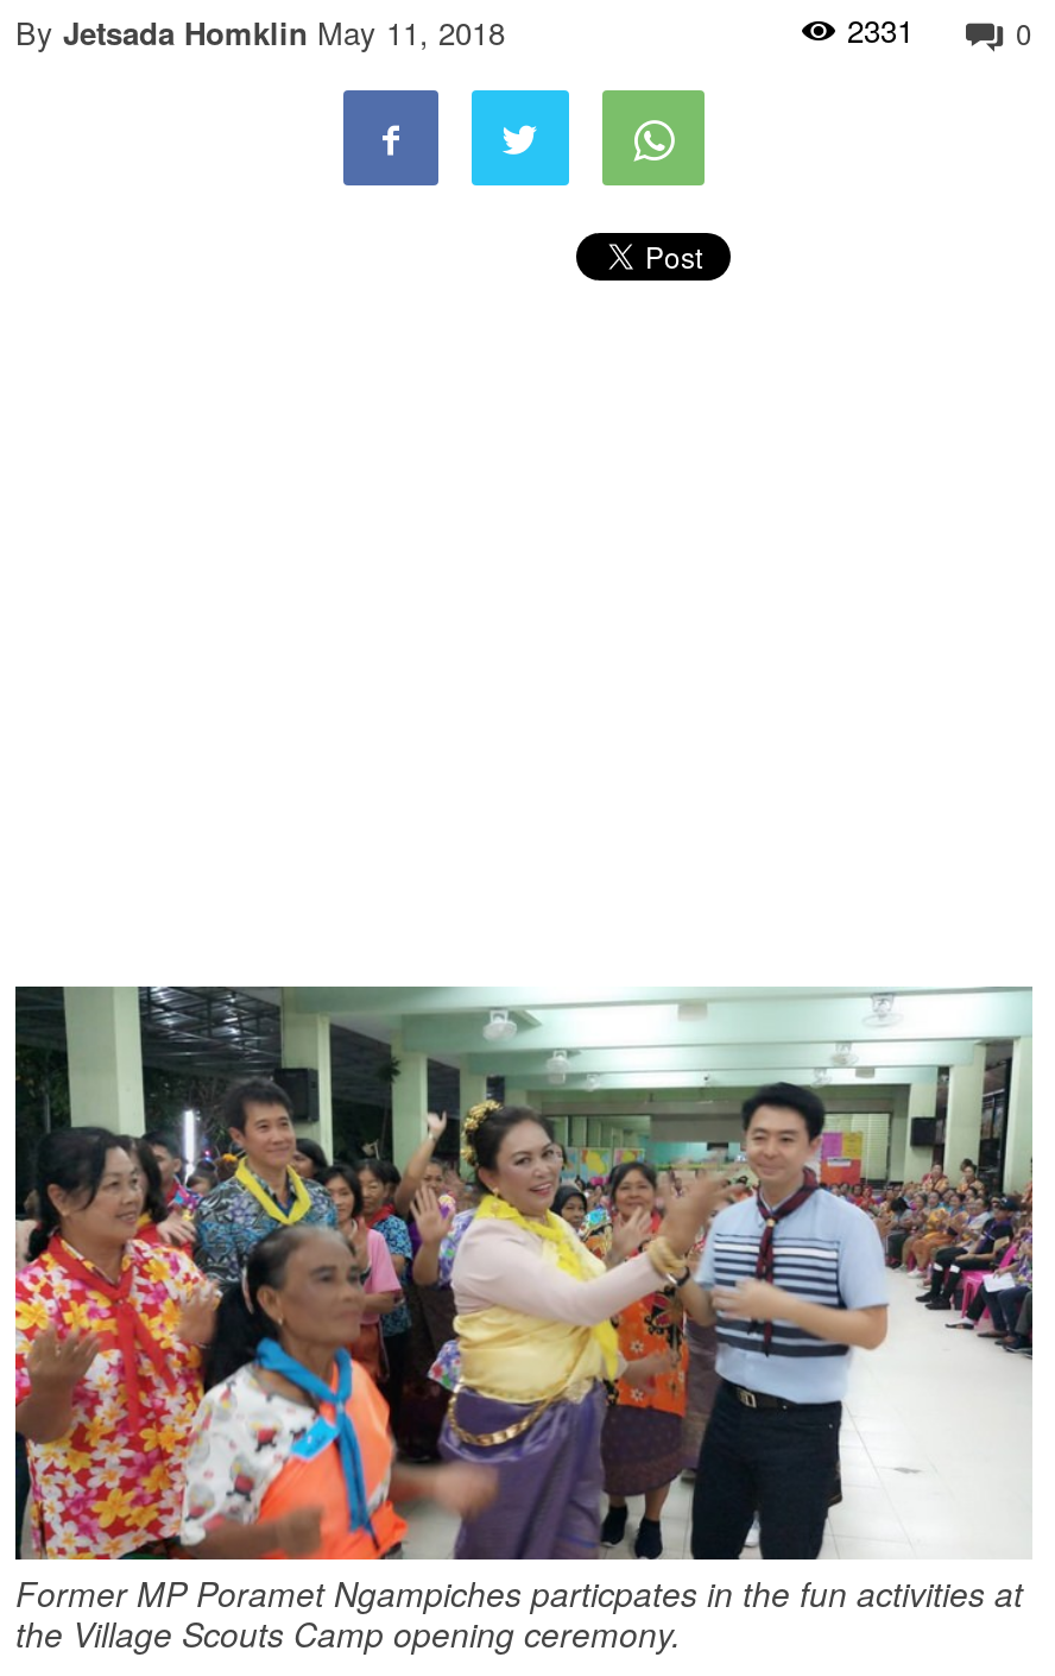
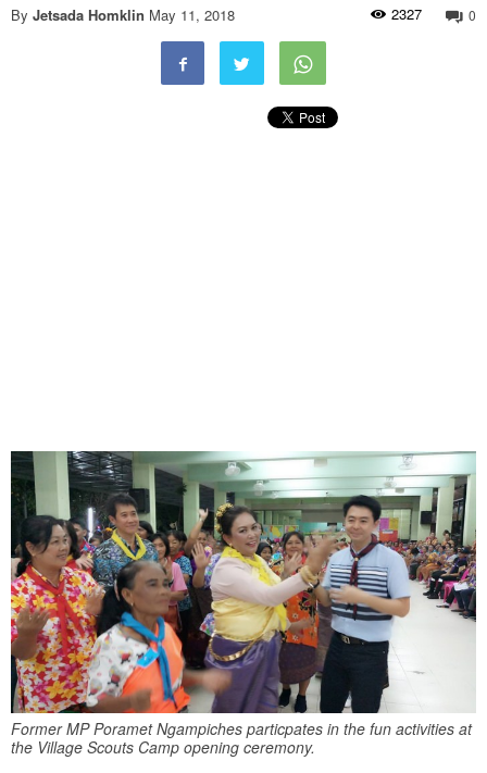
[847,7,914,52] 2331 -> [391,3,422,24] 2327

